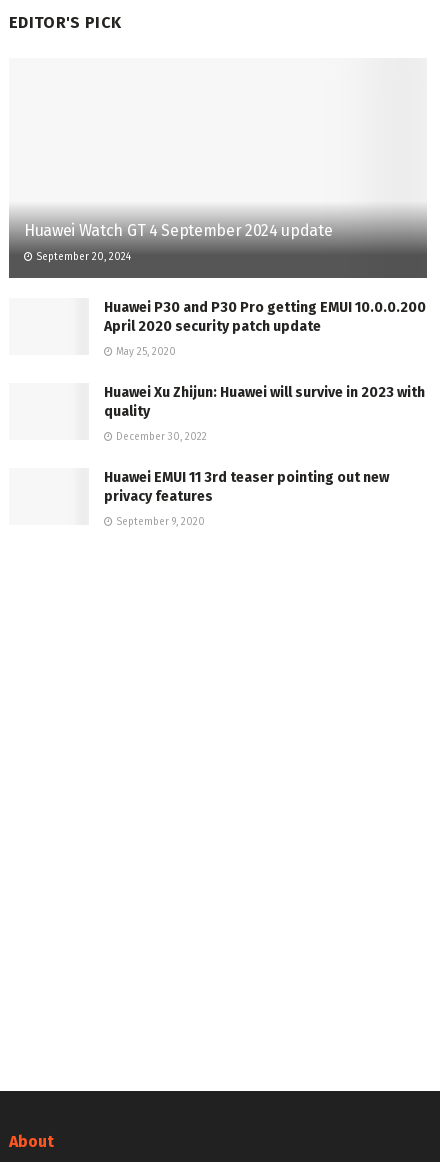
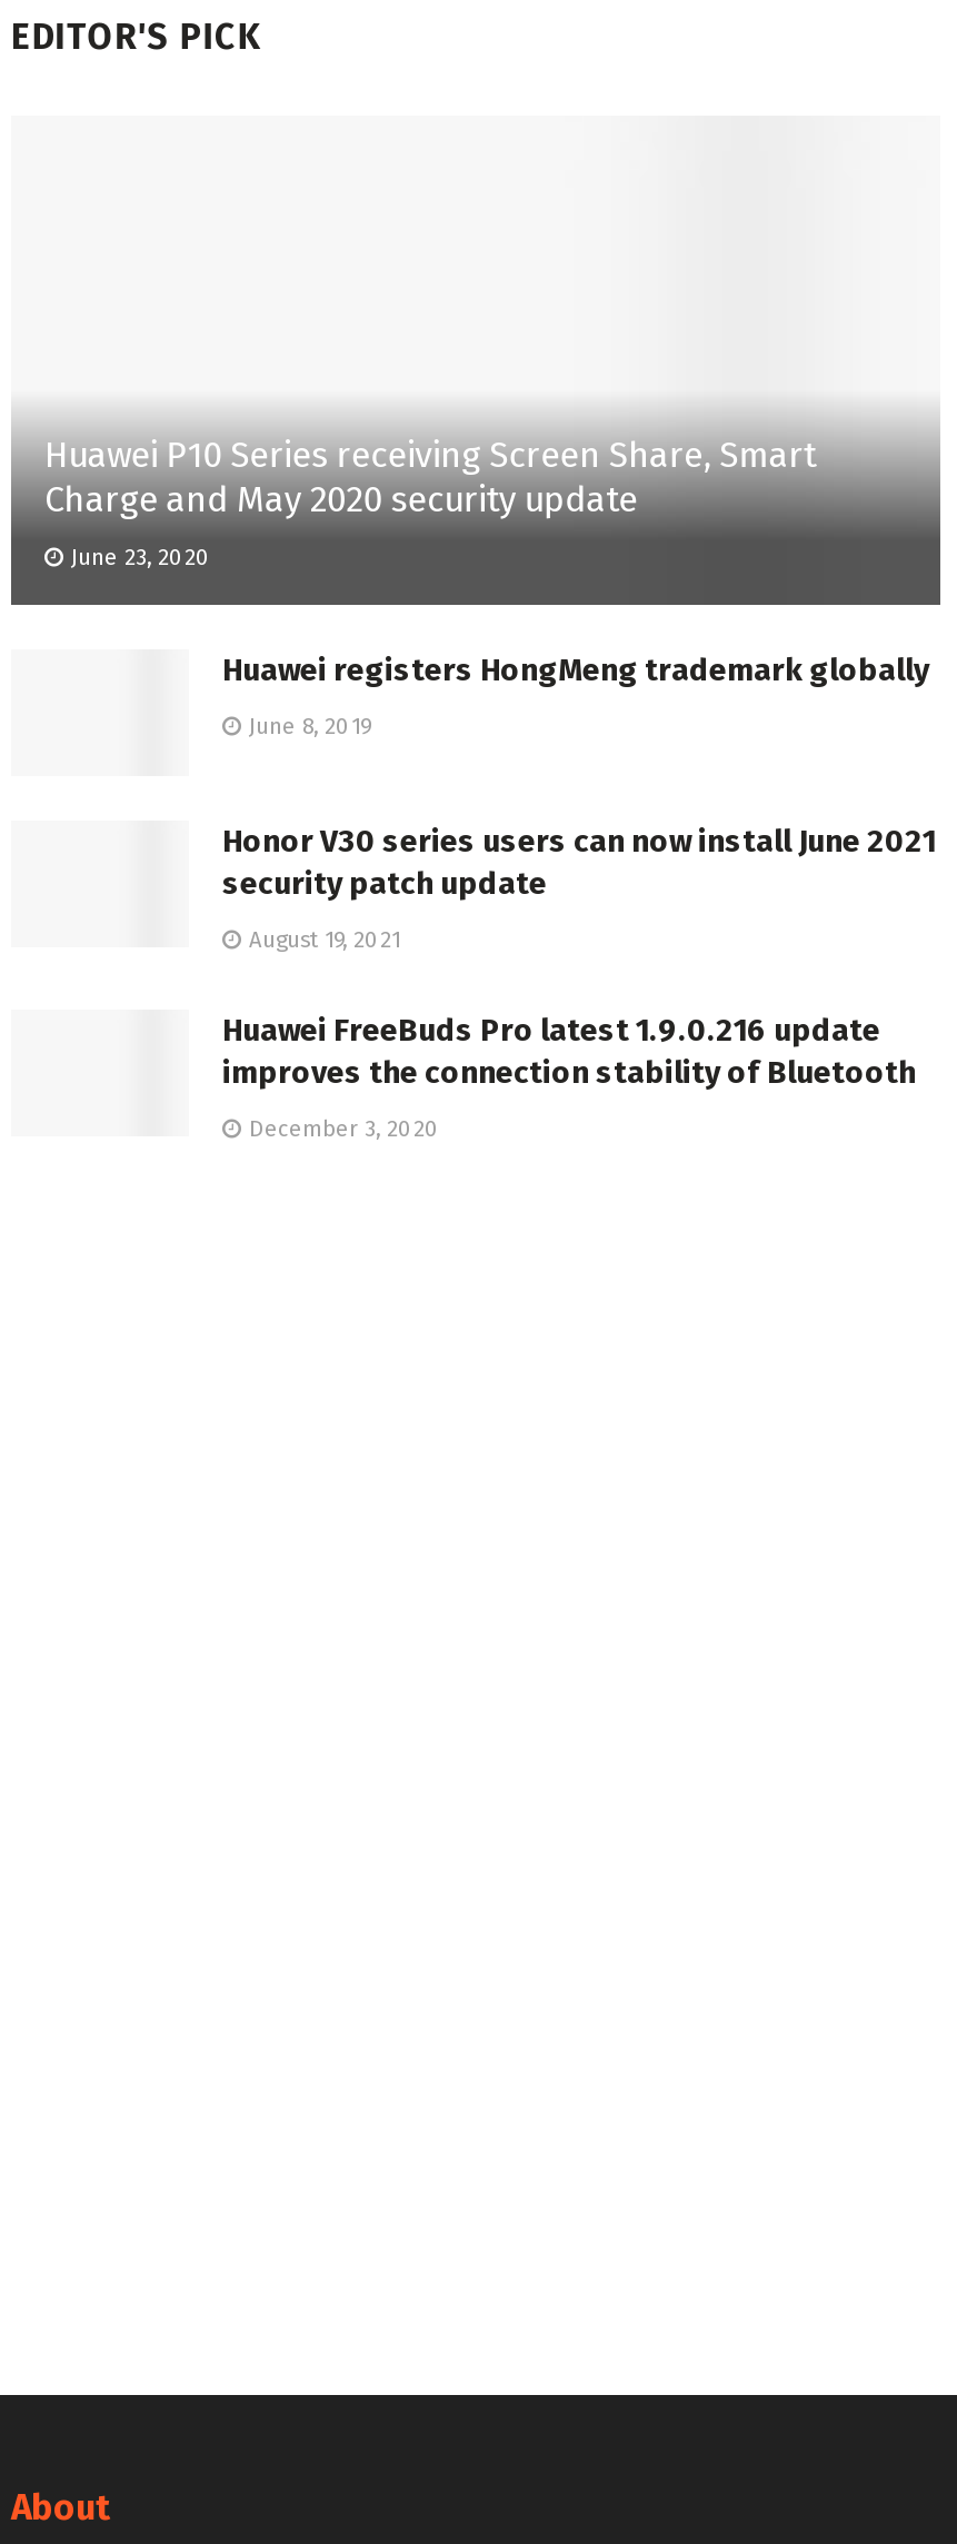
[24,221,332,240] Huawei Watch GT 4 September 2024 update -> [44,433,816,520] Huawei P10 Series receiving Screen Share, Smart | Charge and May 2020 security update
[33,251,131,263] September 20, 2024 -> [64,545,211,571] June 23, 2020
[104,299,426,335] Huawei P30 and P30 Pro getting EMUI 10.0.0.200 | April 2020 security patch update -> [222,651,929,689] Huawei registers HongMeng trademark globally
[113,346,176,358] May 25, 2020 -> [242,714,369,740] June 8, 2019
[104,384,425,420] Huawei Xu Zhijun: Huawei will survive in 2023 with | quality -> [222,823,936,903] Honor V30 series users can now install June 2021 | security patch update
[113,431,207,443] December 30, 2022 -> [242,928,400,954] August 19, 2021
[104,469,389,505] Huawei EMUI 11 3rd teaser pointing out new | privacy features -> [222,1012,916,1092] Huawei FreeBuds Pro latest 1.9.0.216 update | improves the connection stability of Bluetooth
[113,516,205,528] September 9, 2020 -> [242,1117,440,1143] December 3, 2020

